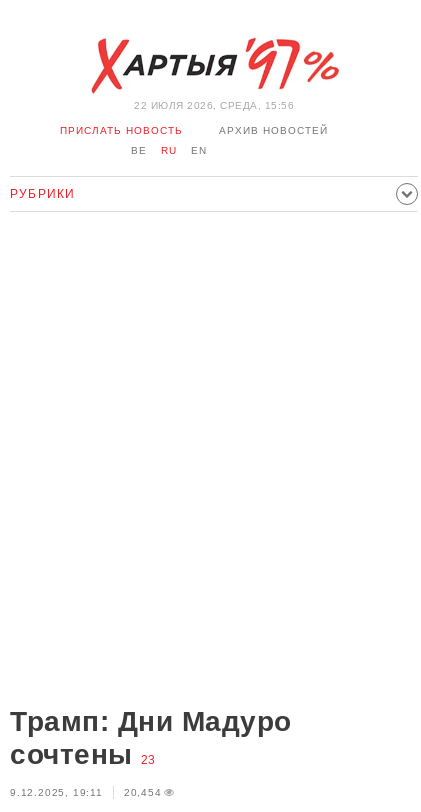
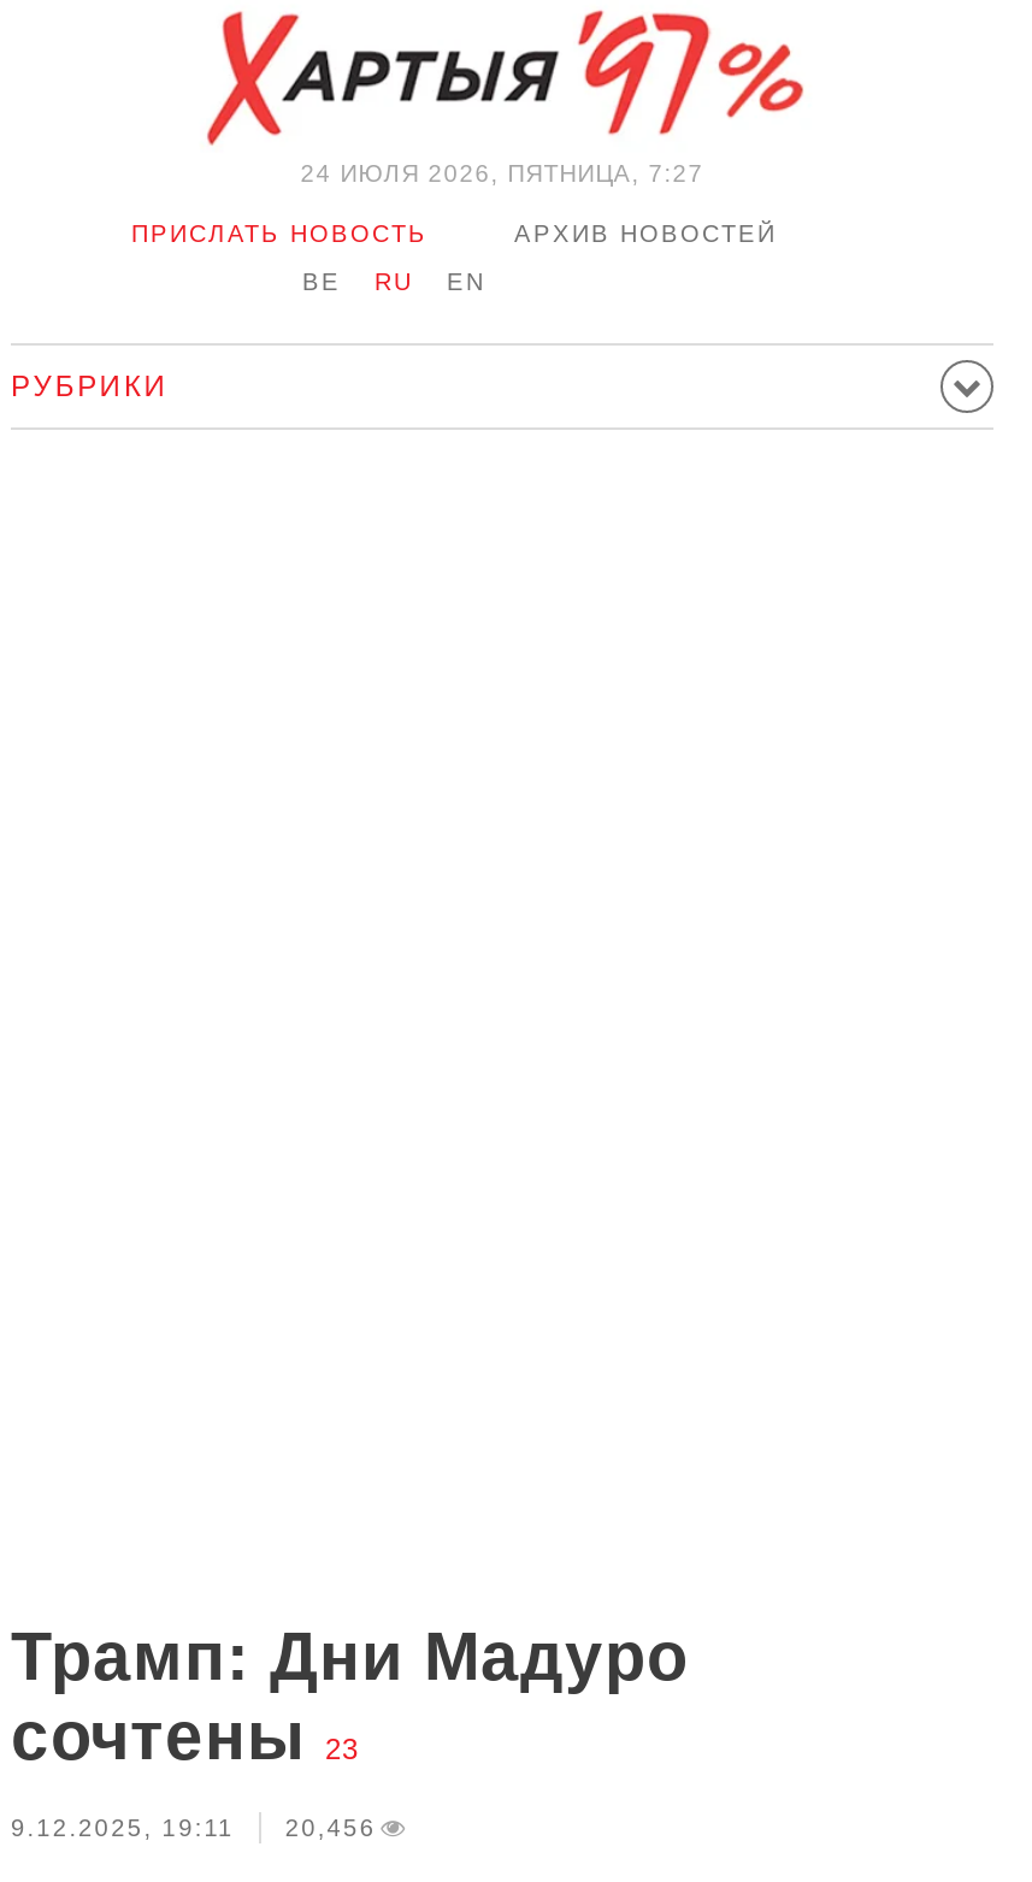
[134,100,294,111] 22 ИЮЛЯ 2026, СРЕДА, 15:56 -> [300,160,704,187] 24 ИЮЛЯ 2026, ПЯТНИЦА, 7:27
[10,787,162,798] 9.12.2025, 19:11 20,454 -> [11,1815,376,1841] 9.12.2025, 19:11 20,456

